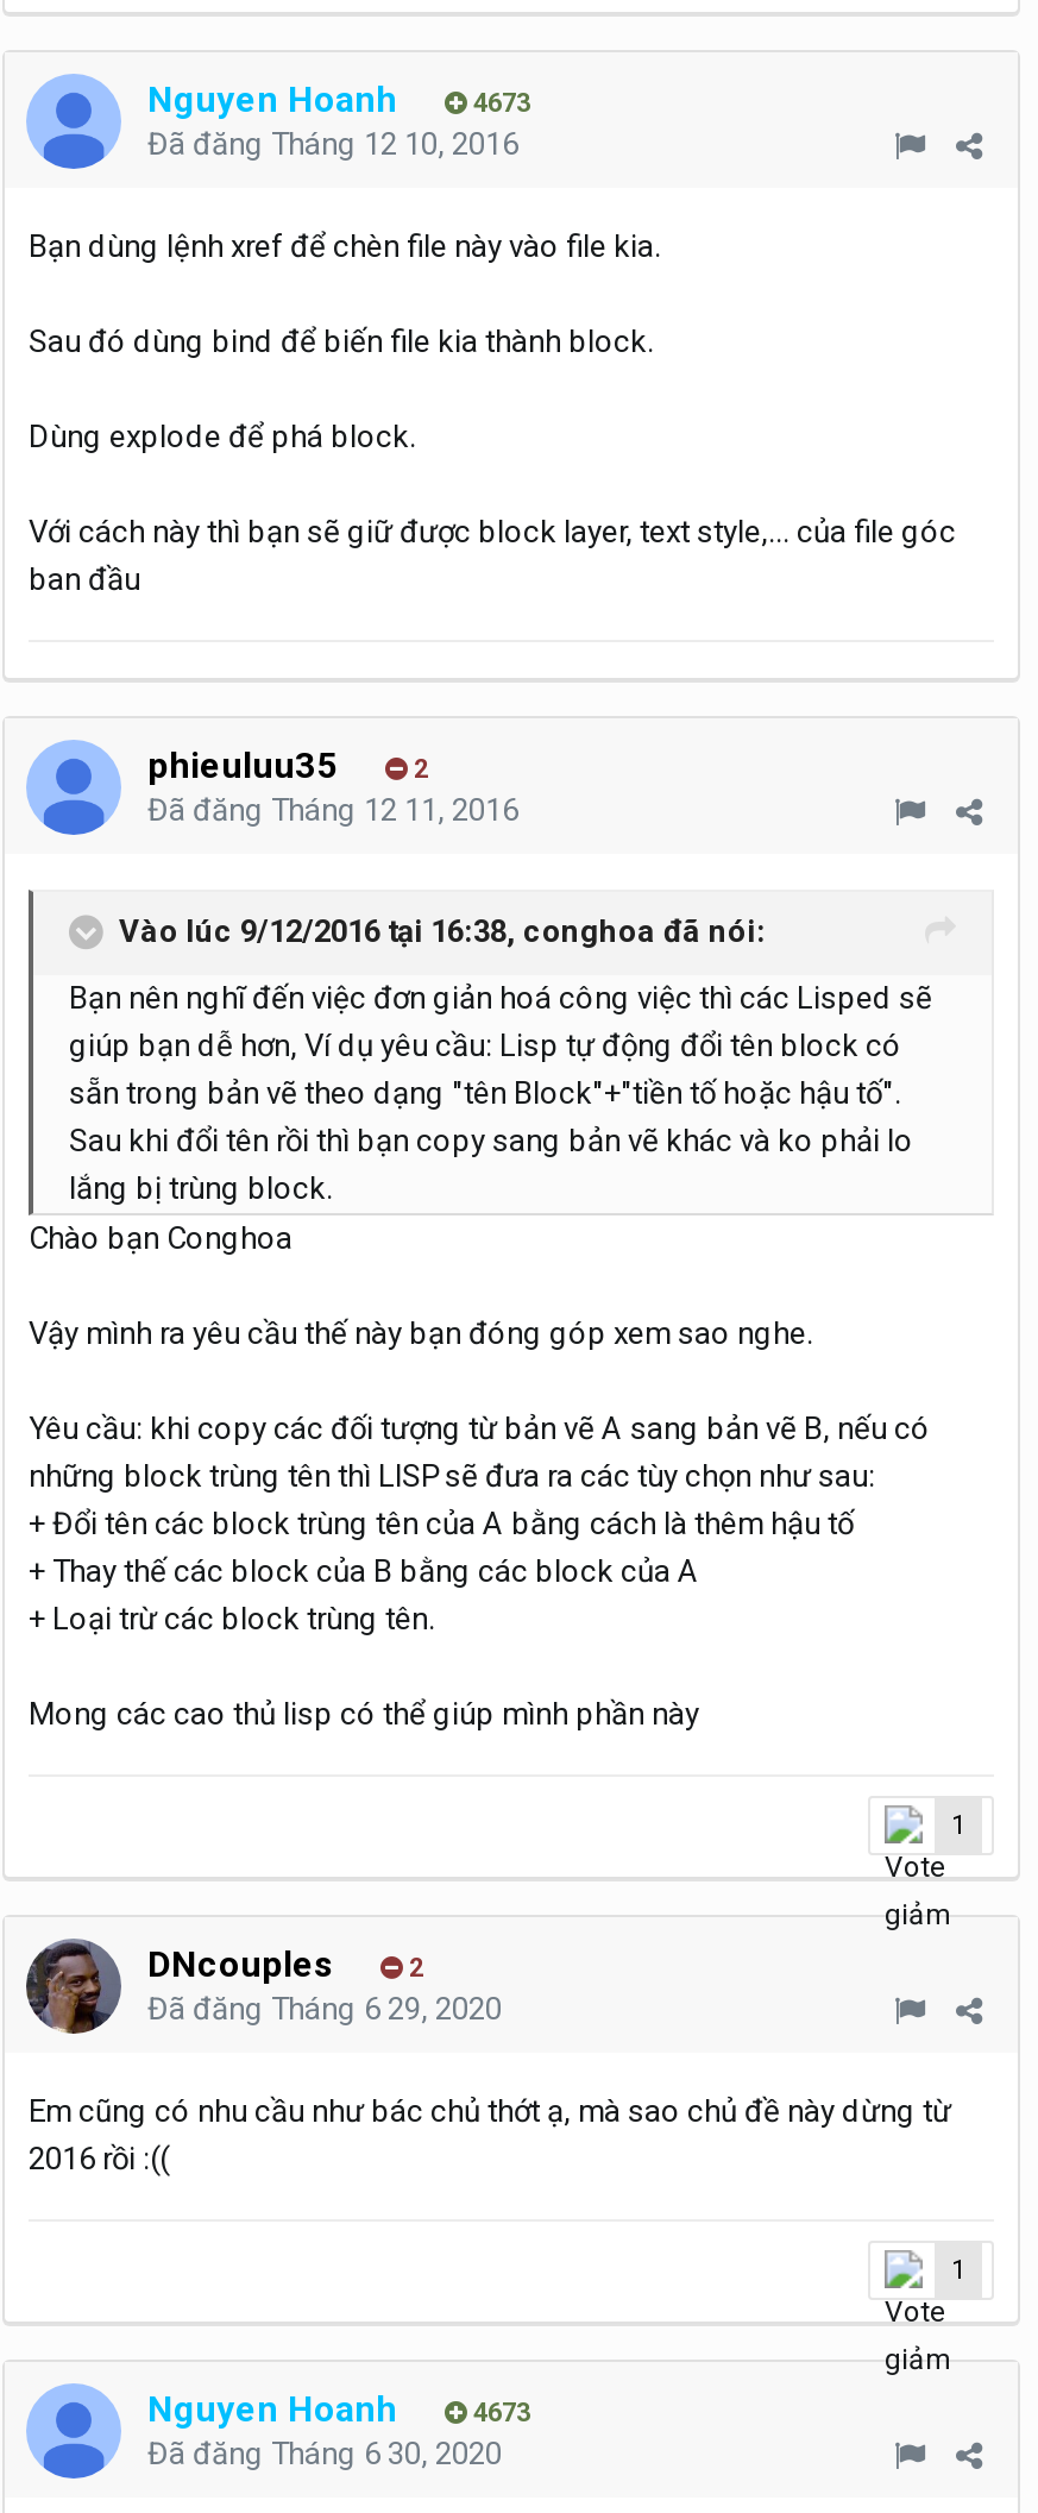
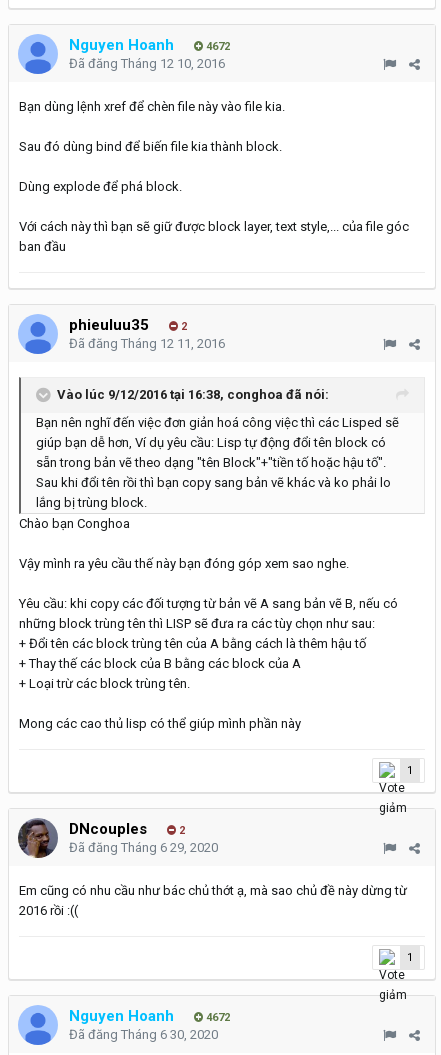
[466,88,530,119] 4673 -> [203,40,230,53] 4672
[466,2398,530,2429] 4673 -> [203,1011,230,1024] 4672

